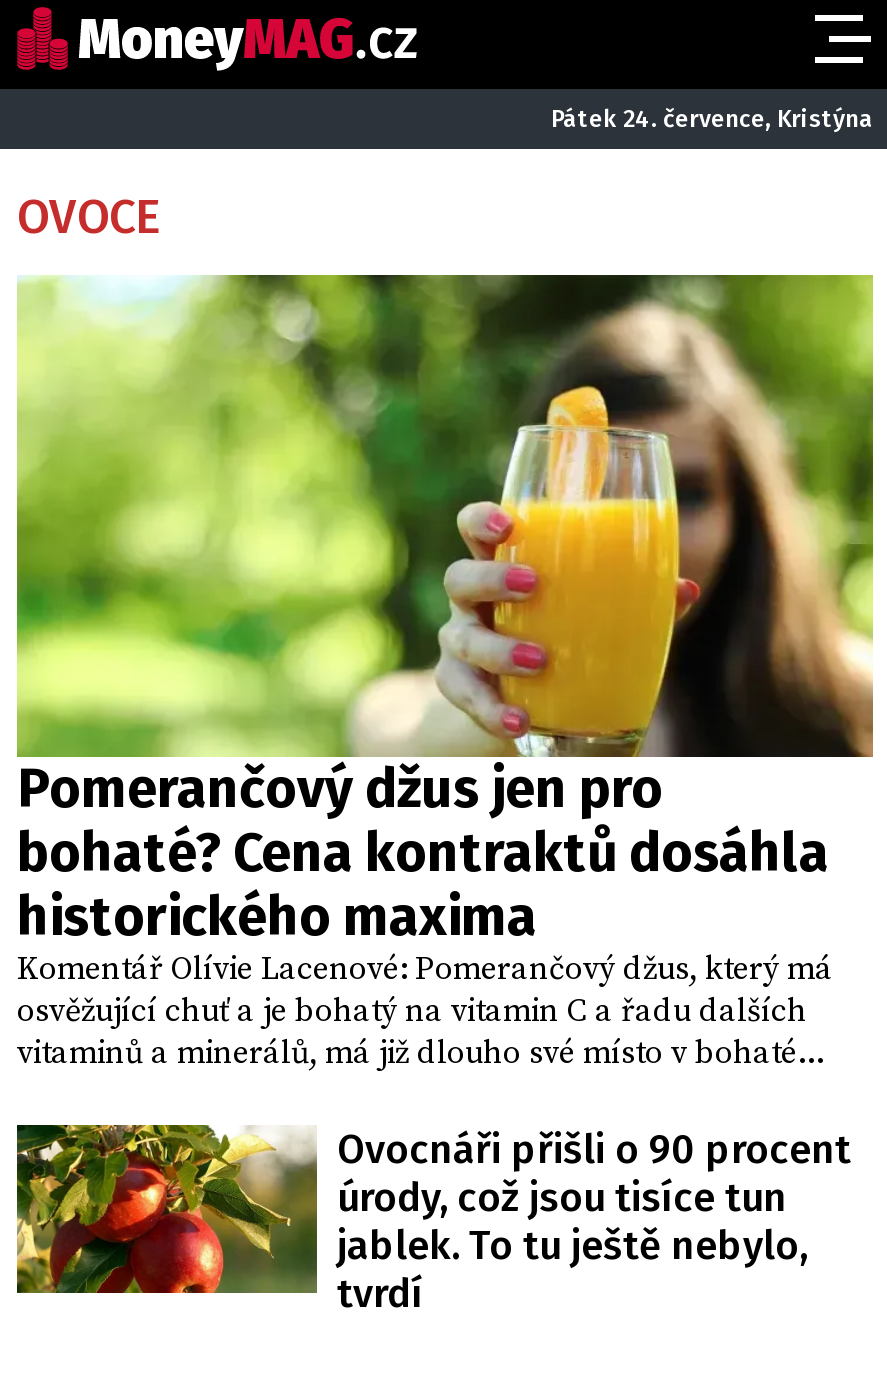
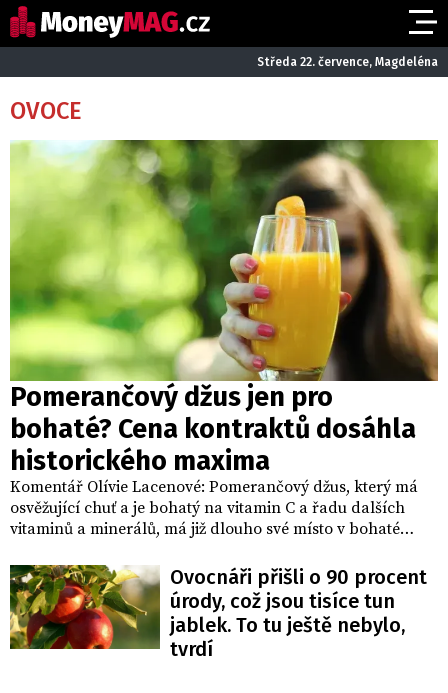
[551,104,873,132] Pátek 24. července, Kristýna -> [257,54,438,68] Středa 22. července, Magdeléna

